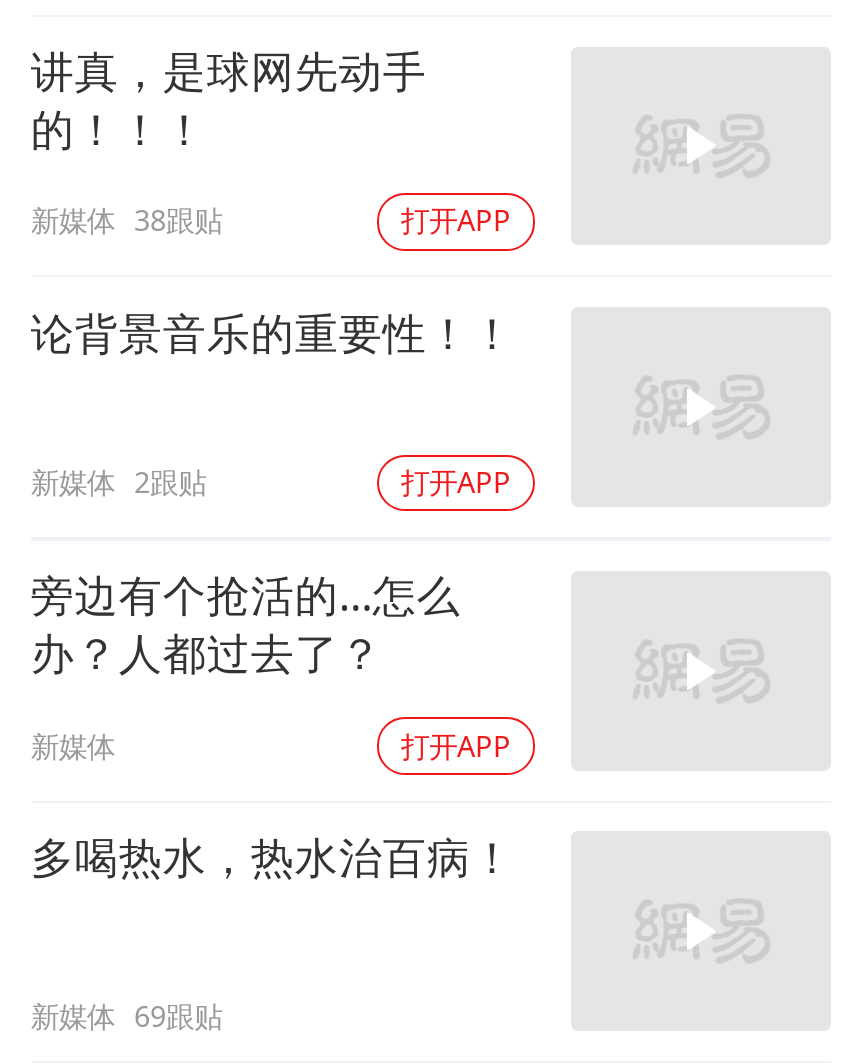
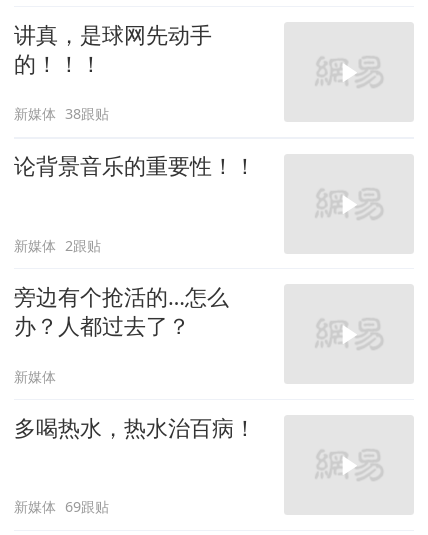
[401,202,511,240] 打开APP -> none
[401,463,511,501] 打开APP -> none
[401,726,511,764] 打开APP -> none

